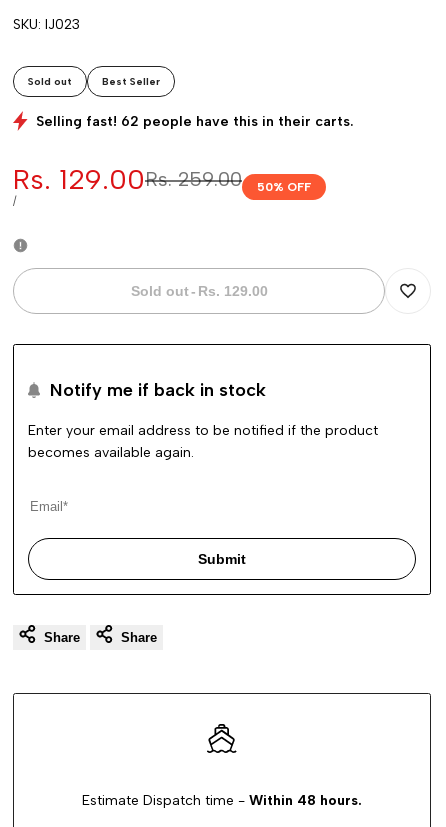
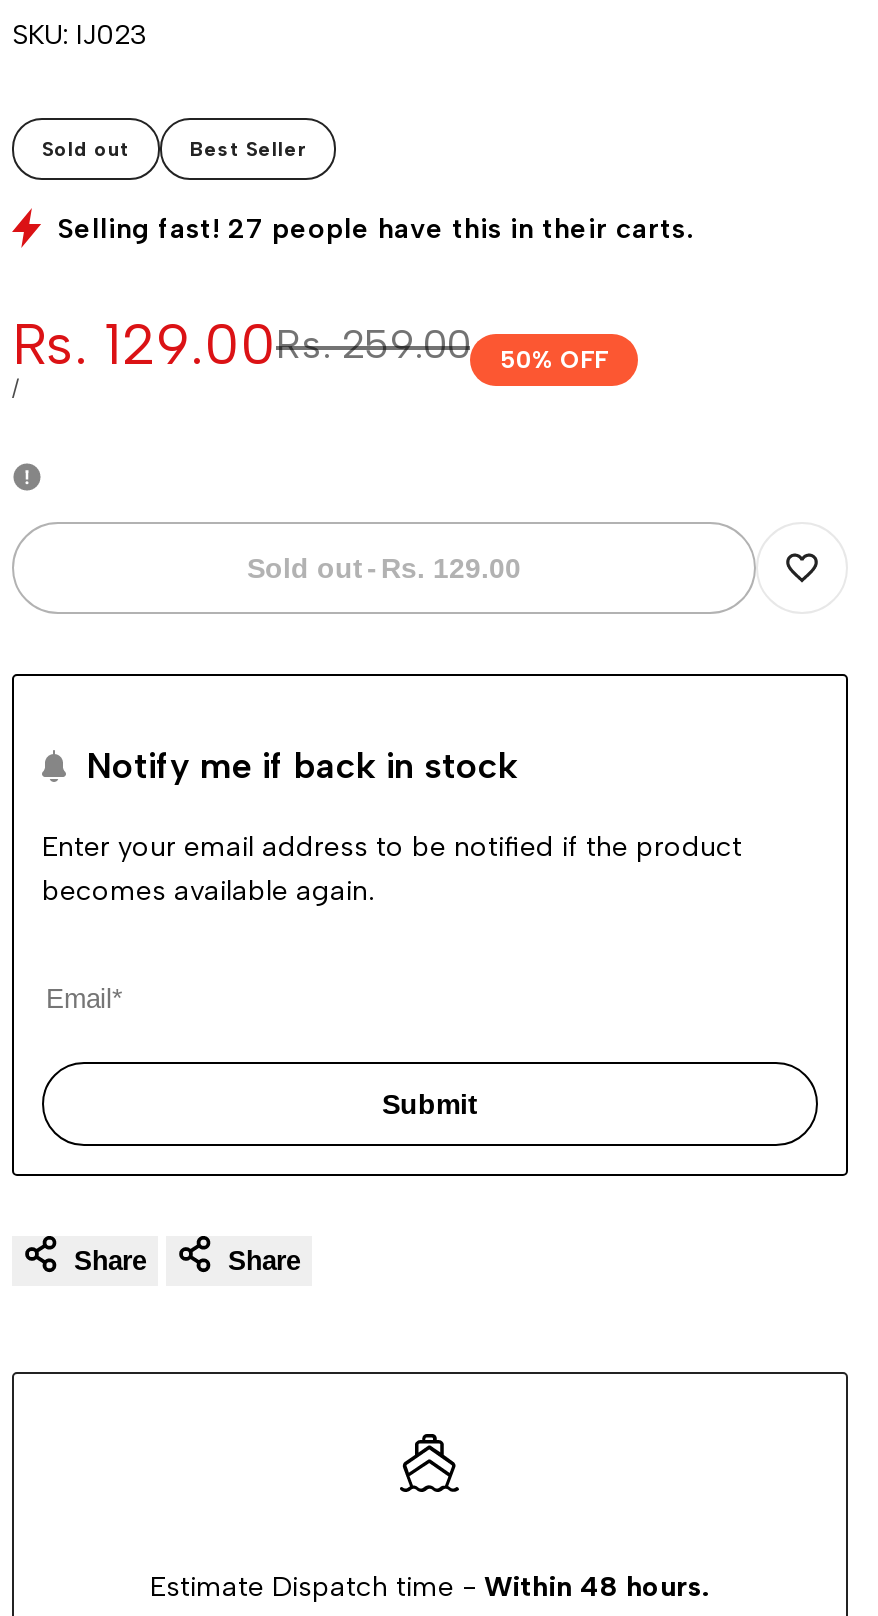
[36,113,353,130] Selling fast! 62 people have this in their carts. -> [58,213,692,247] Selling fast! 27 people have this in their carts.

